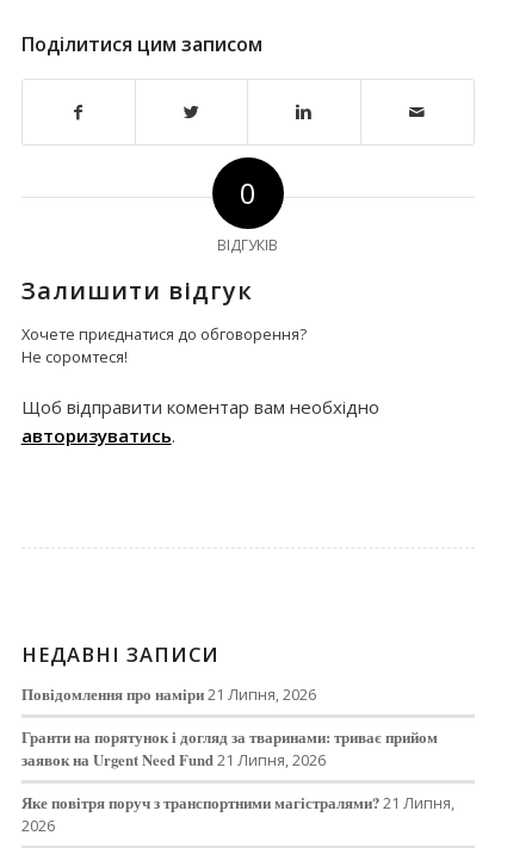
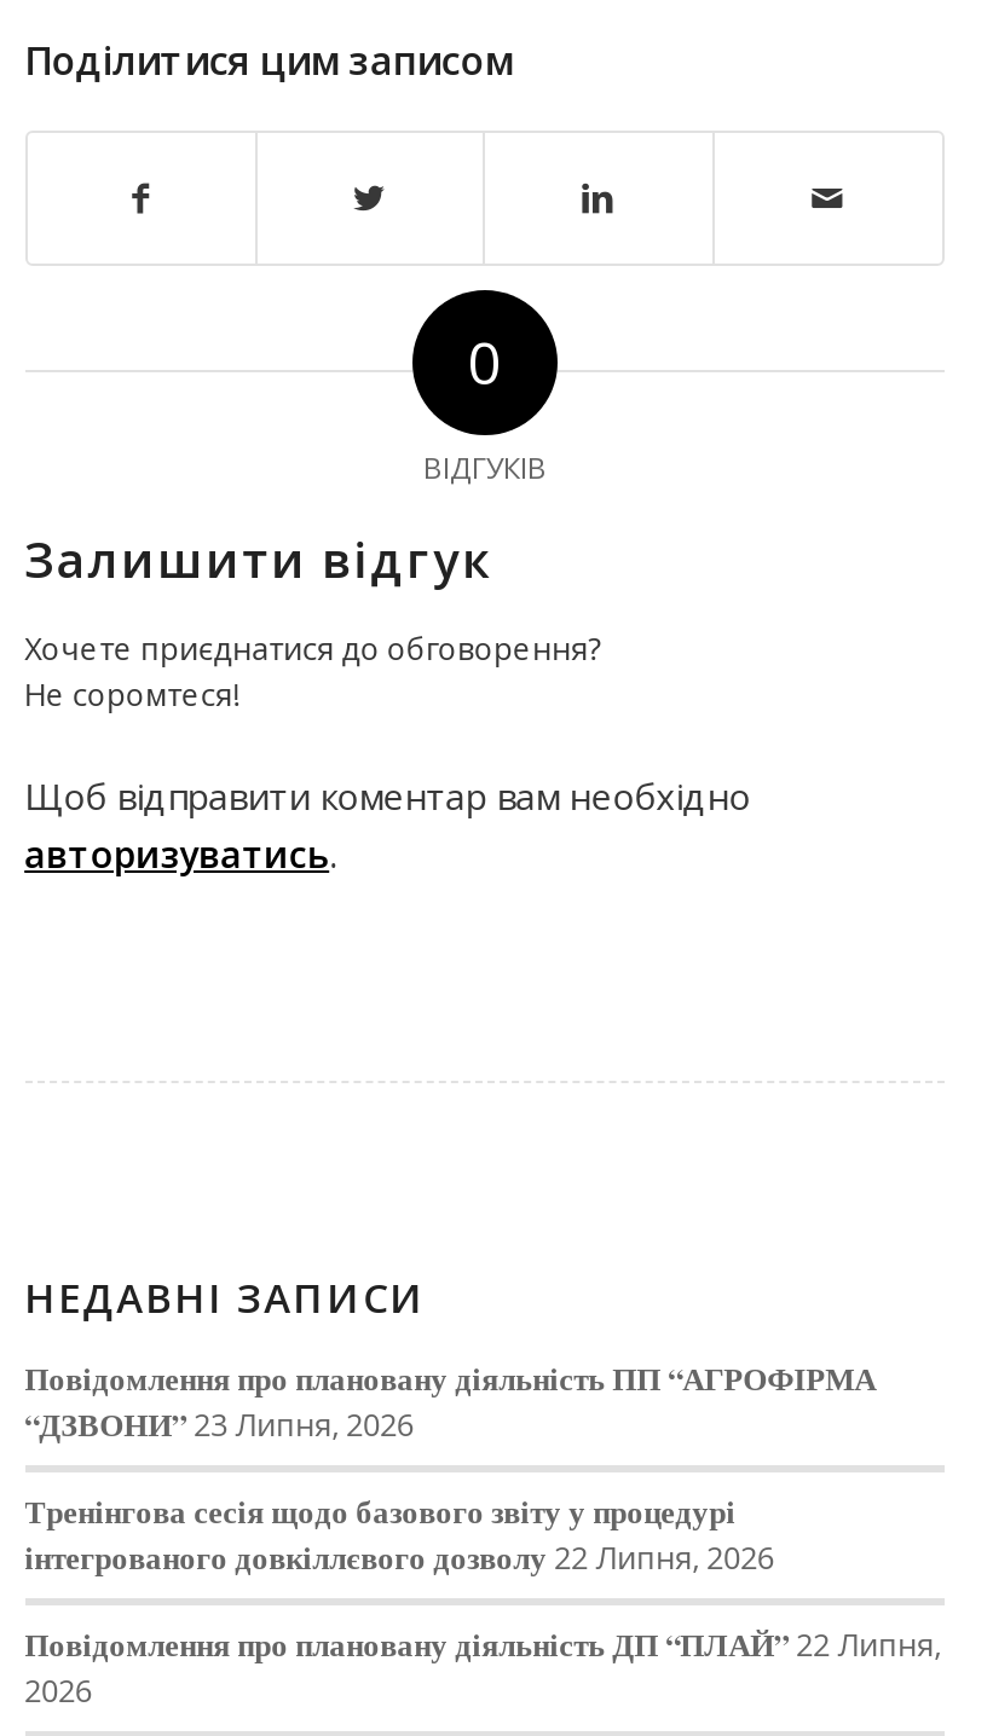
[21,684,316,705] Повідомлення про наміри 21 Липня, 2026 -> [24,1357,876,1446] Повідомлення про плановану діяльність ПП “АГРОФІРМА | “ДЗВОНИ” 23 Липня, 2026
[21,727,437,771] Гранти на порятунок і догляд за тваринами: триває прийом | заявок на Urgent Need Fund 21 Липня, 2026 -> [24,1490,774,1579] Тренінгова сесія щодо базового звіту у процедурі | інтегрованого довкіллєвого дозволу 22 Липня, 2026
[21,792,454,814] Яке повітря поруч з транспортними магістралями? 21 Липня, -> [24,1623,941,1666] Повідомлення про плановану діяльність ДП “ПЛАЙ” 22 Липня,

